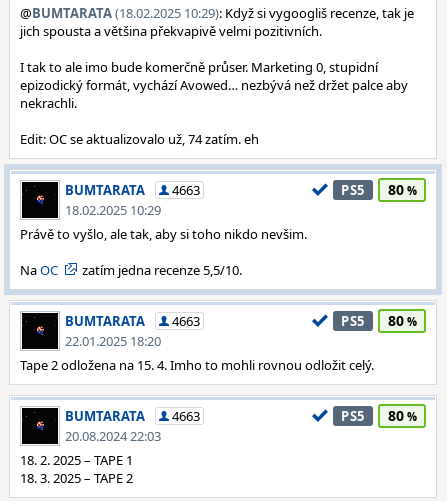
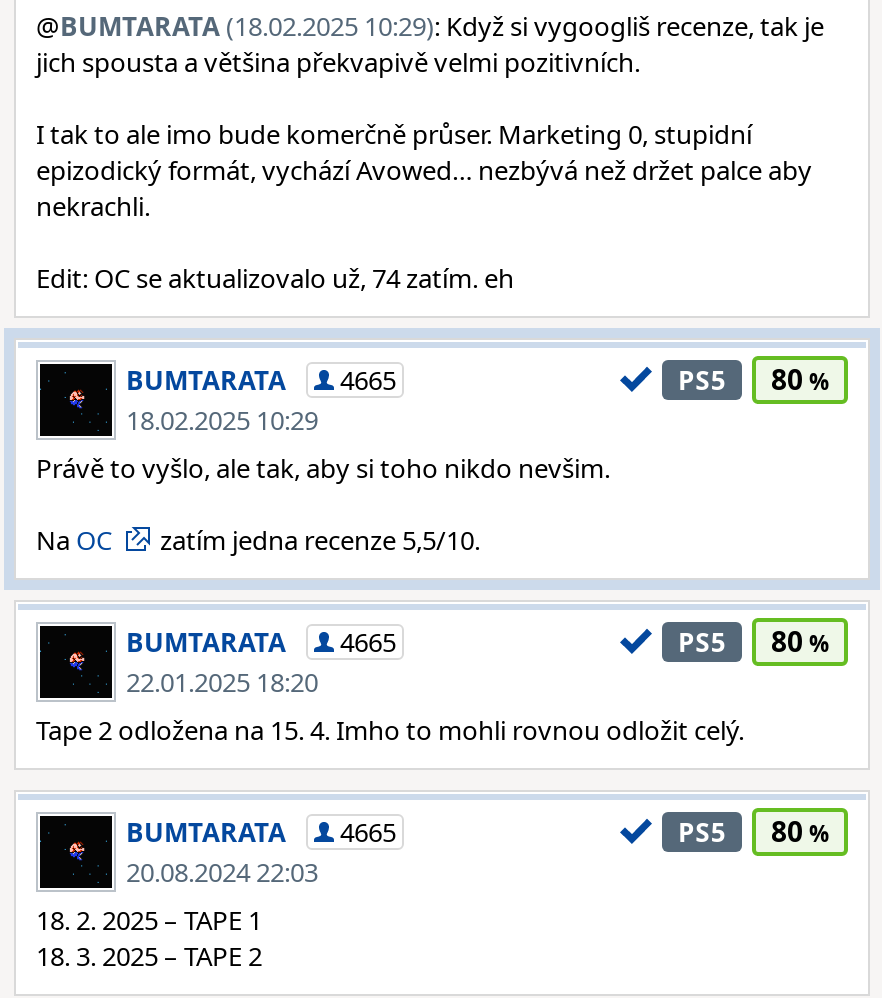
[65,181,200,199] BUMTARATA 4663 -> [126,362,396,398] BUMTARATA 4665
[65,312,200,330] BUMTARATA 4663 -> [126,624,396,660] BUMTARATA 4665
[65,407,200,425] BUMTARATA 4663 -> [126,814,396,850] BUMTARATA 4665

